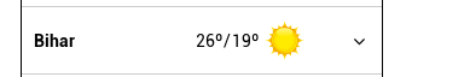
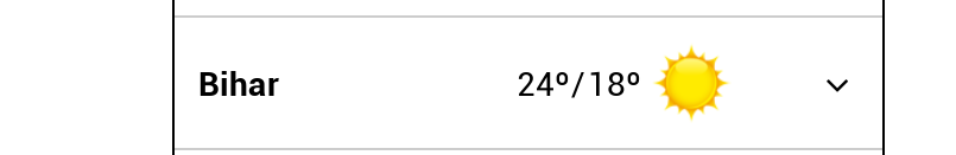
[196,31,259,50] 26º 19º -> [517,65,640,102] 24º 18º

